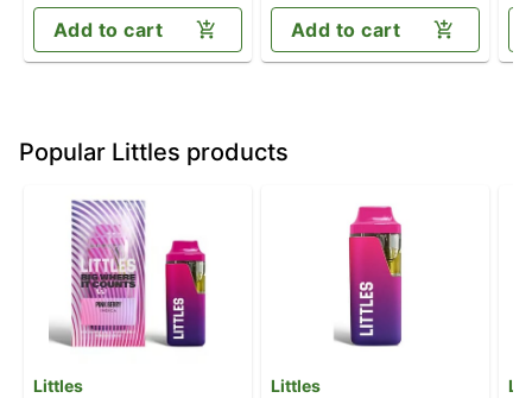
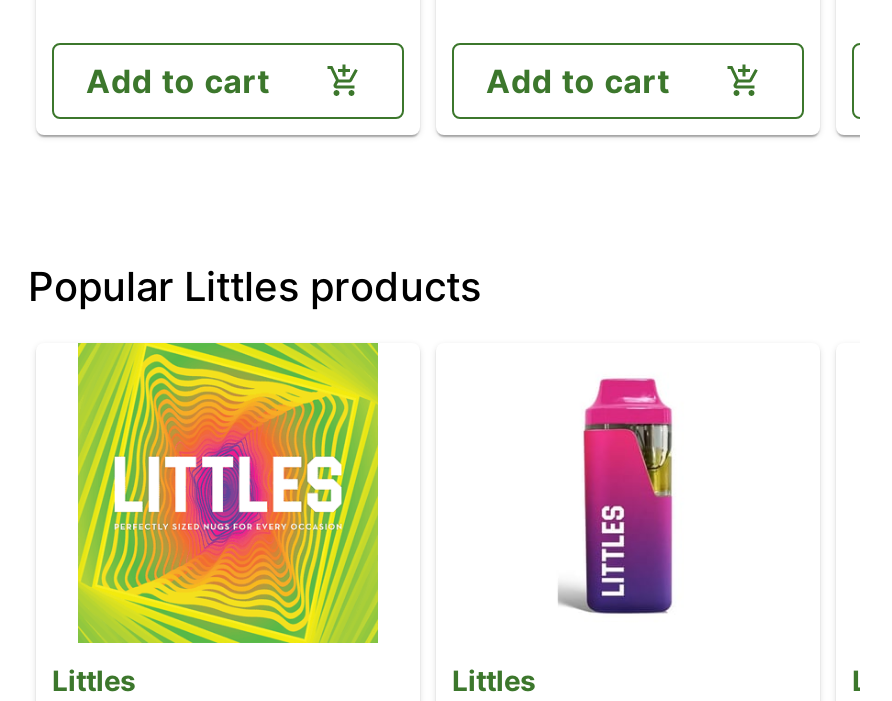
[49,185,227,364] [image] -> [76,341,380,645] [image]

